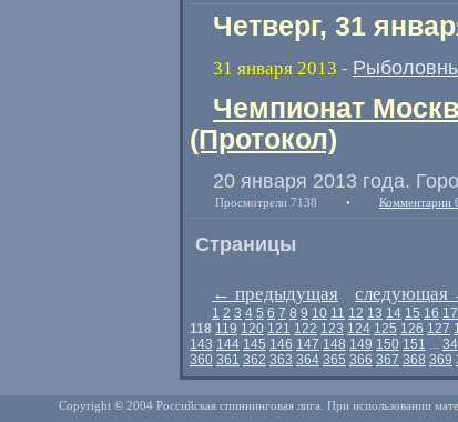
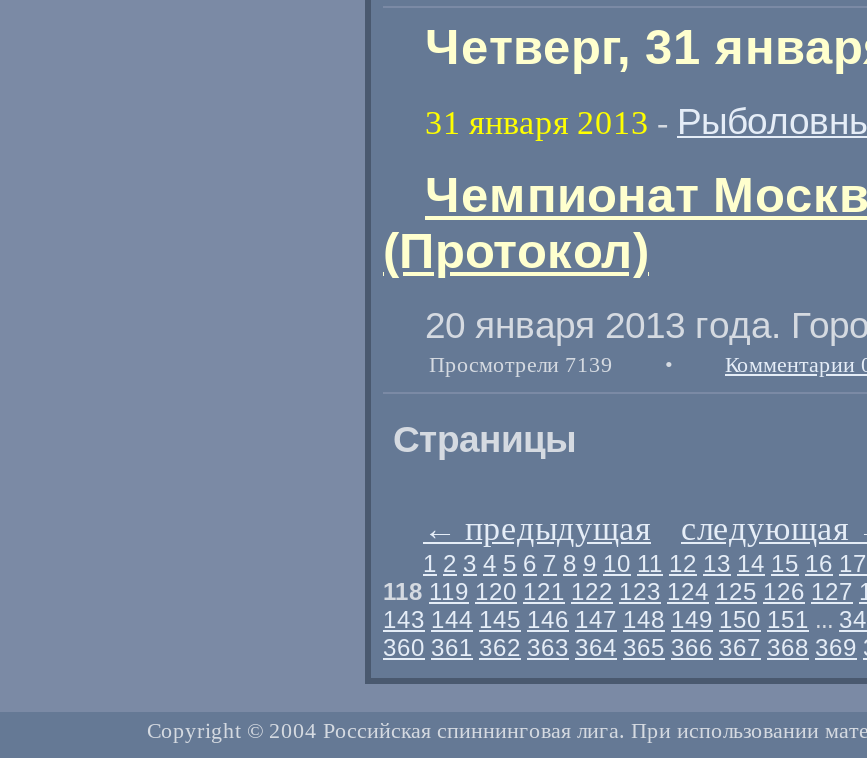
[215,195,317,209] Просмотрели 7138 -> [429,352,613,376] Просмотрели 7139

